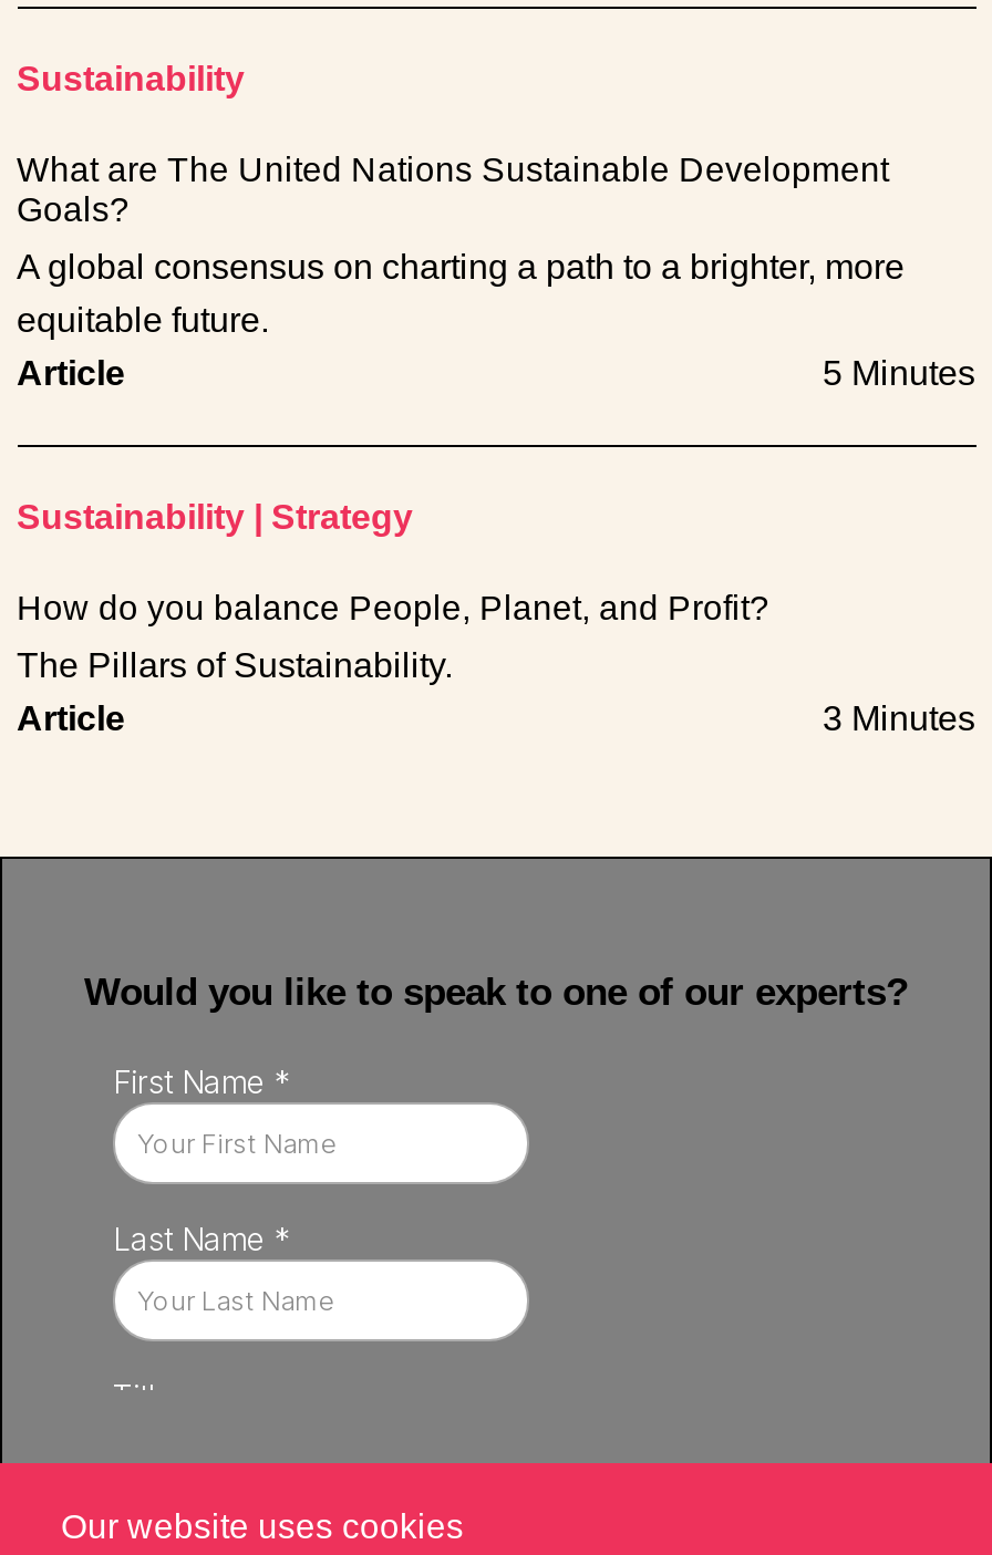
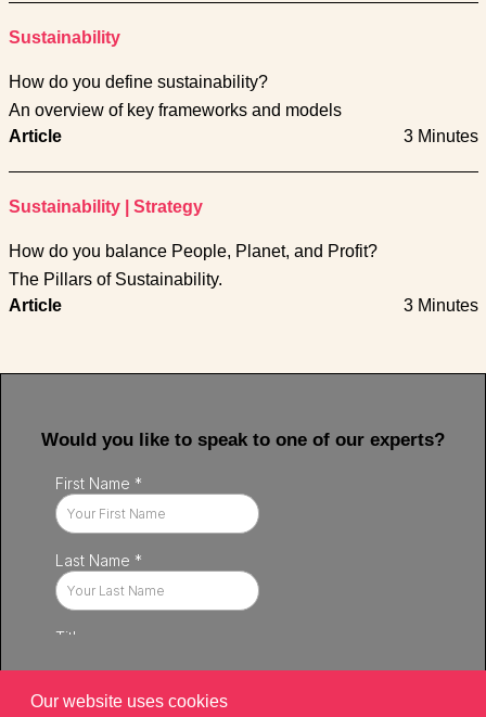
[17,150,889,227] What are The United Nations Sustainable Development | Goals? -> [8,72,267,91] How do you define sustainability?
[17,247,905,338] A global consensus on charting a path to a brighter, more | equitable future. -> [8,101,341,119] An overview of key frameworks and models
[823,353,975,391] 5 Minutes -> [403,127,478,145] 3 Minutes

